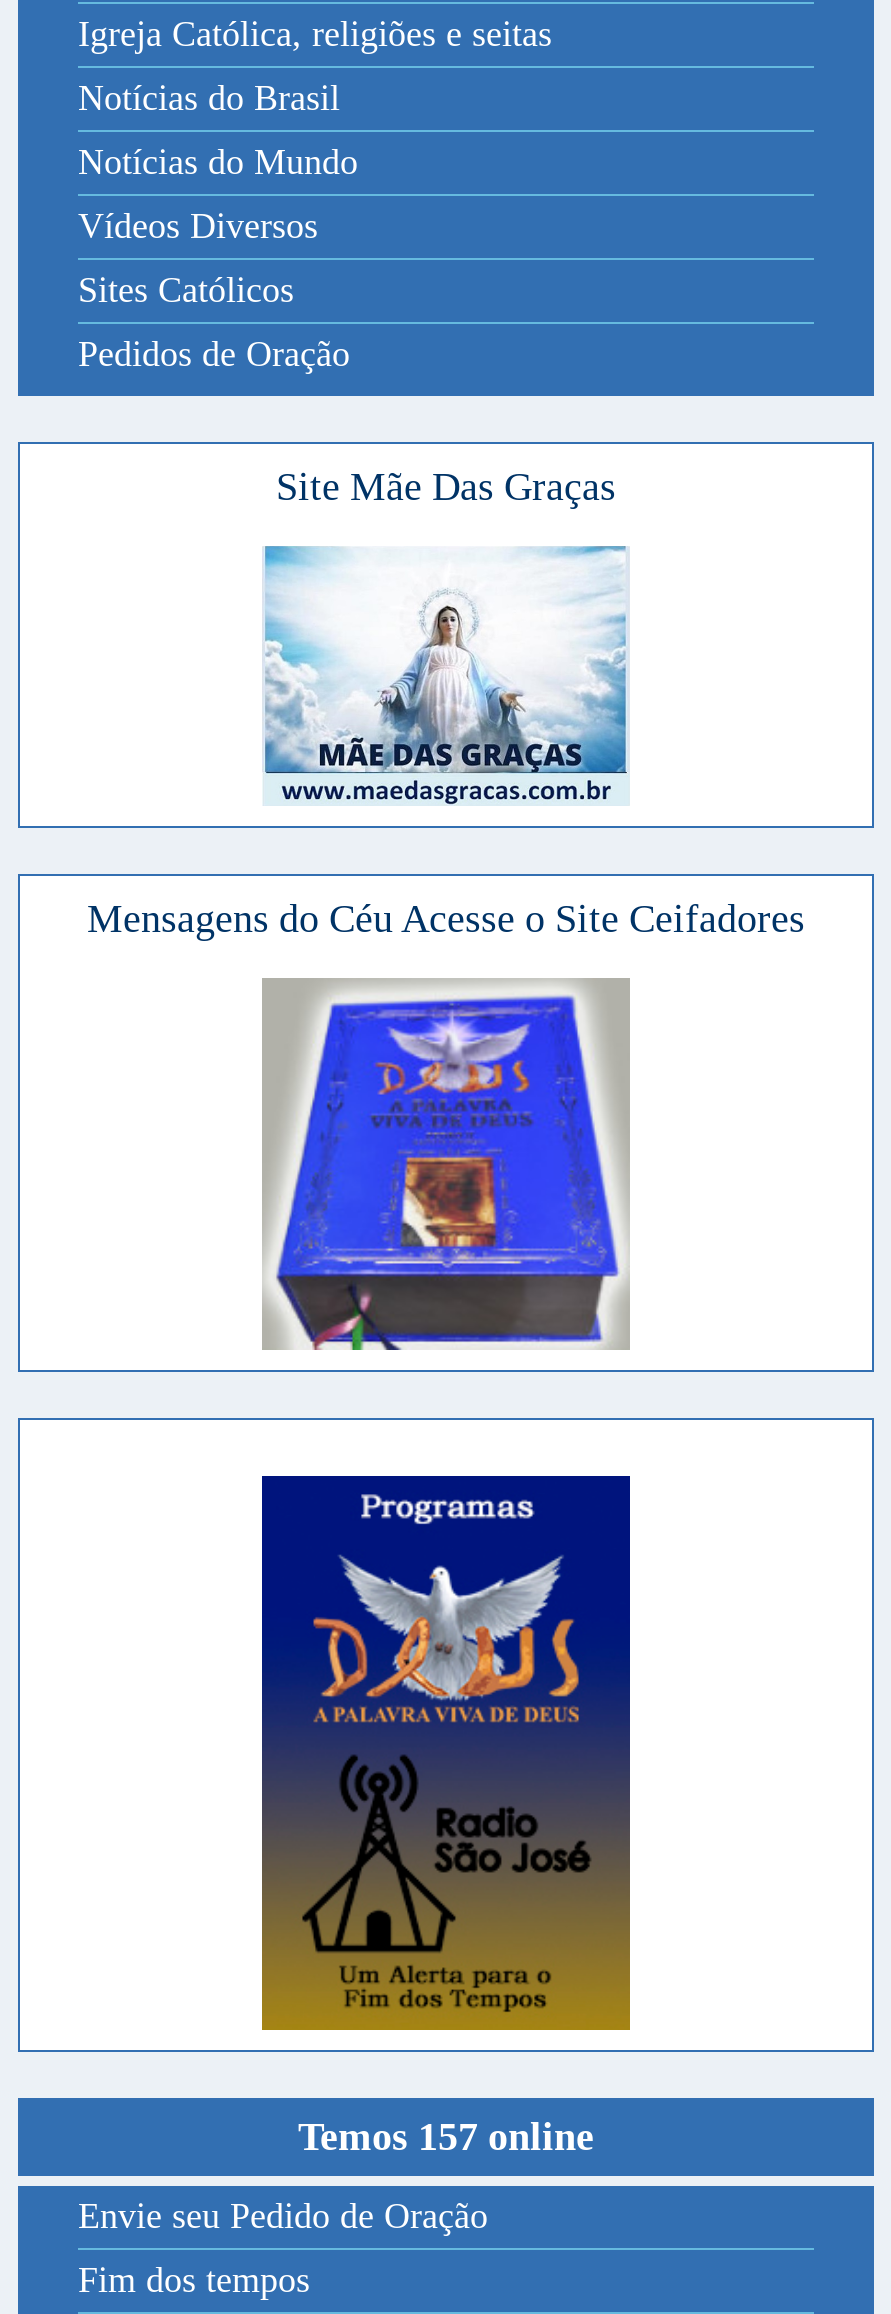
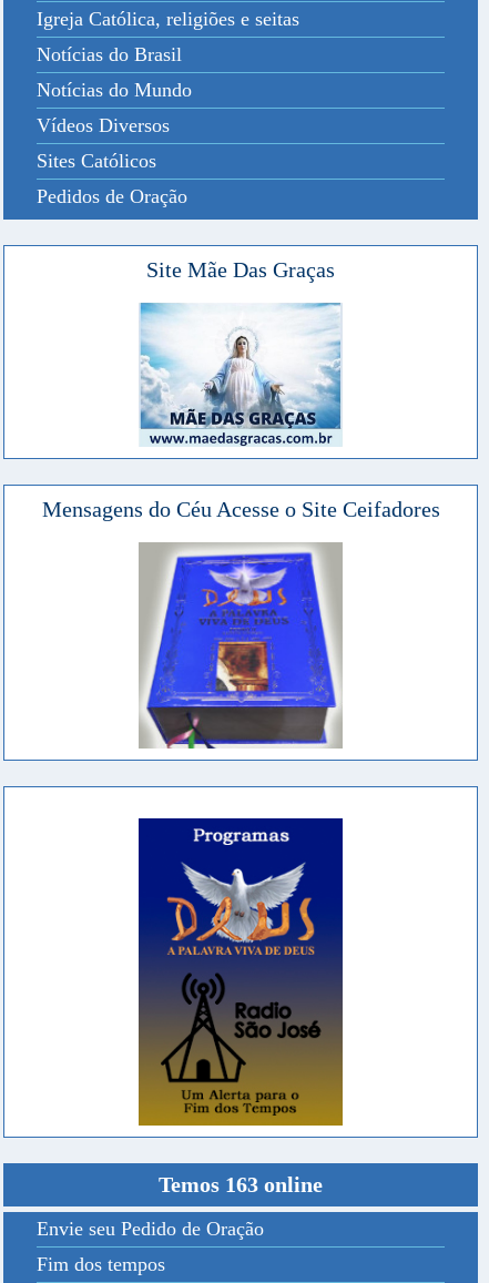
[298,2115,594,2159] Temos 157 online -> [159,1172,323,1197] Temos 163 online

